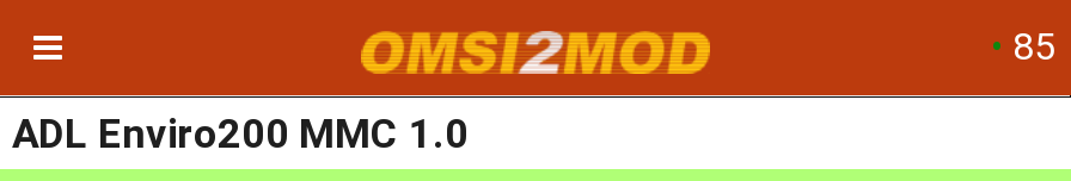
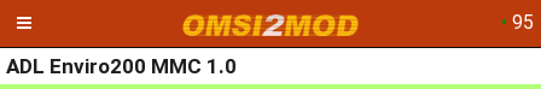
[991,24,1055,69] • 85 -> [501,11,533,34] • 95

